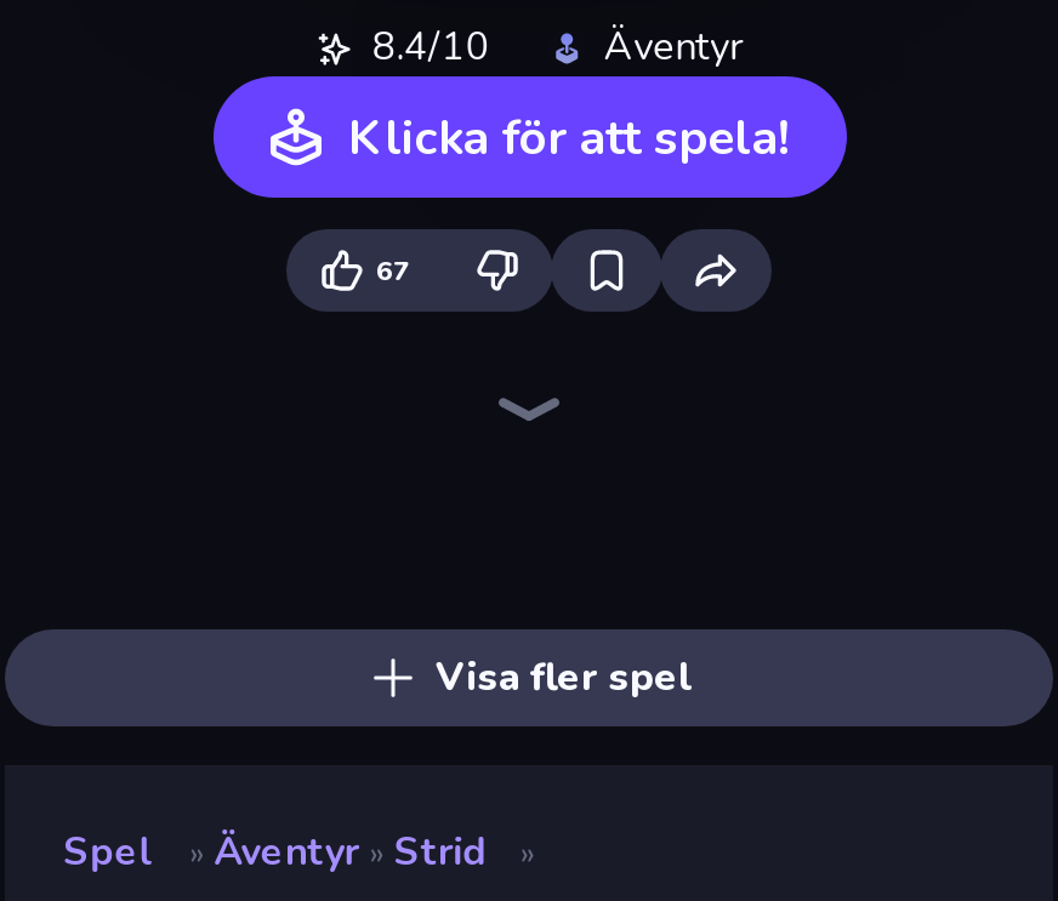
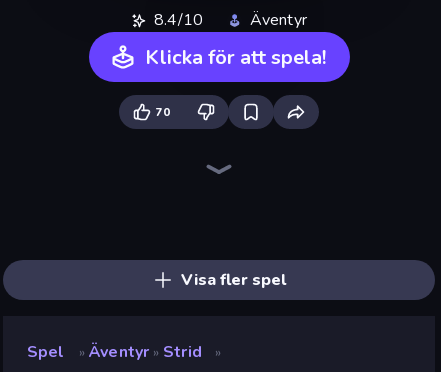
[376,252,410,289] 67 -> [156,104,170,119] 70

